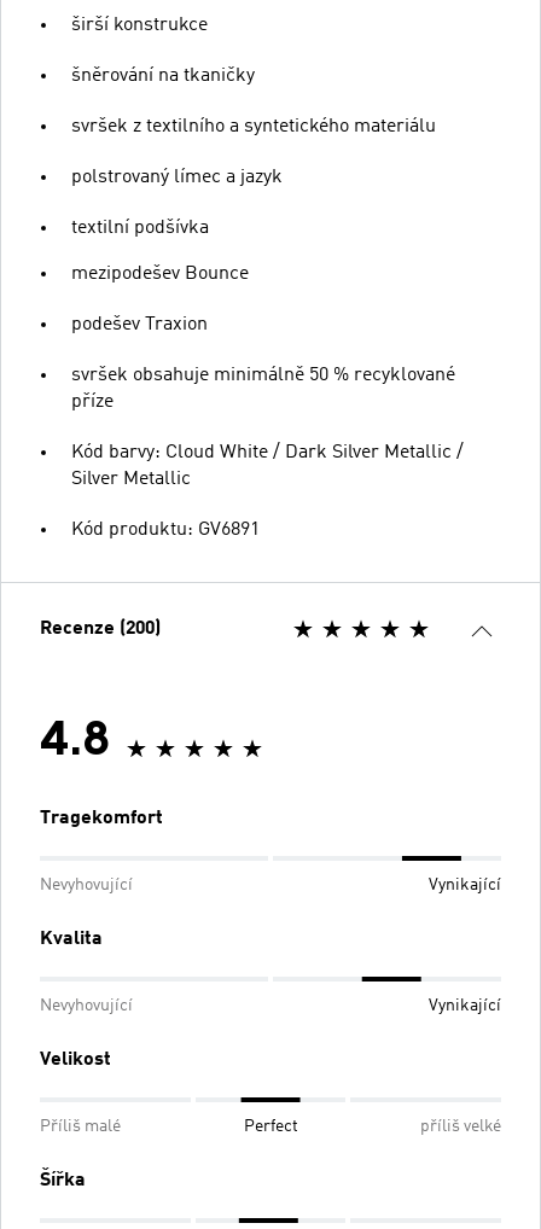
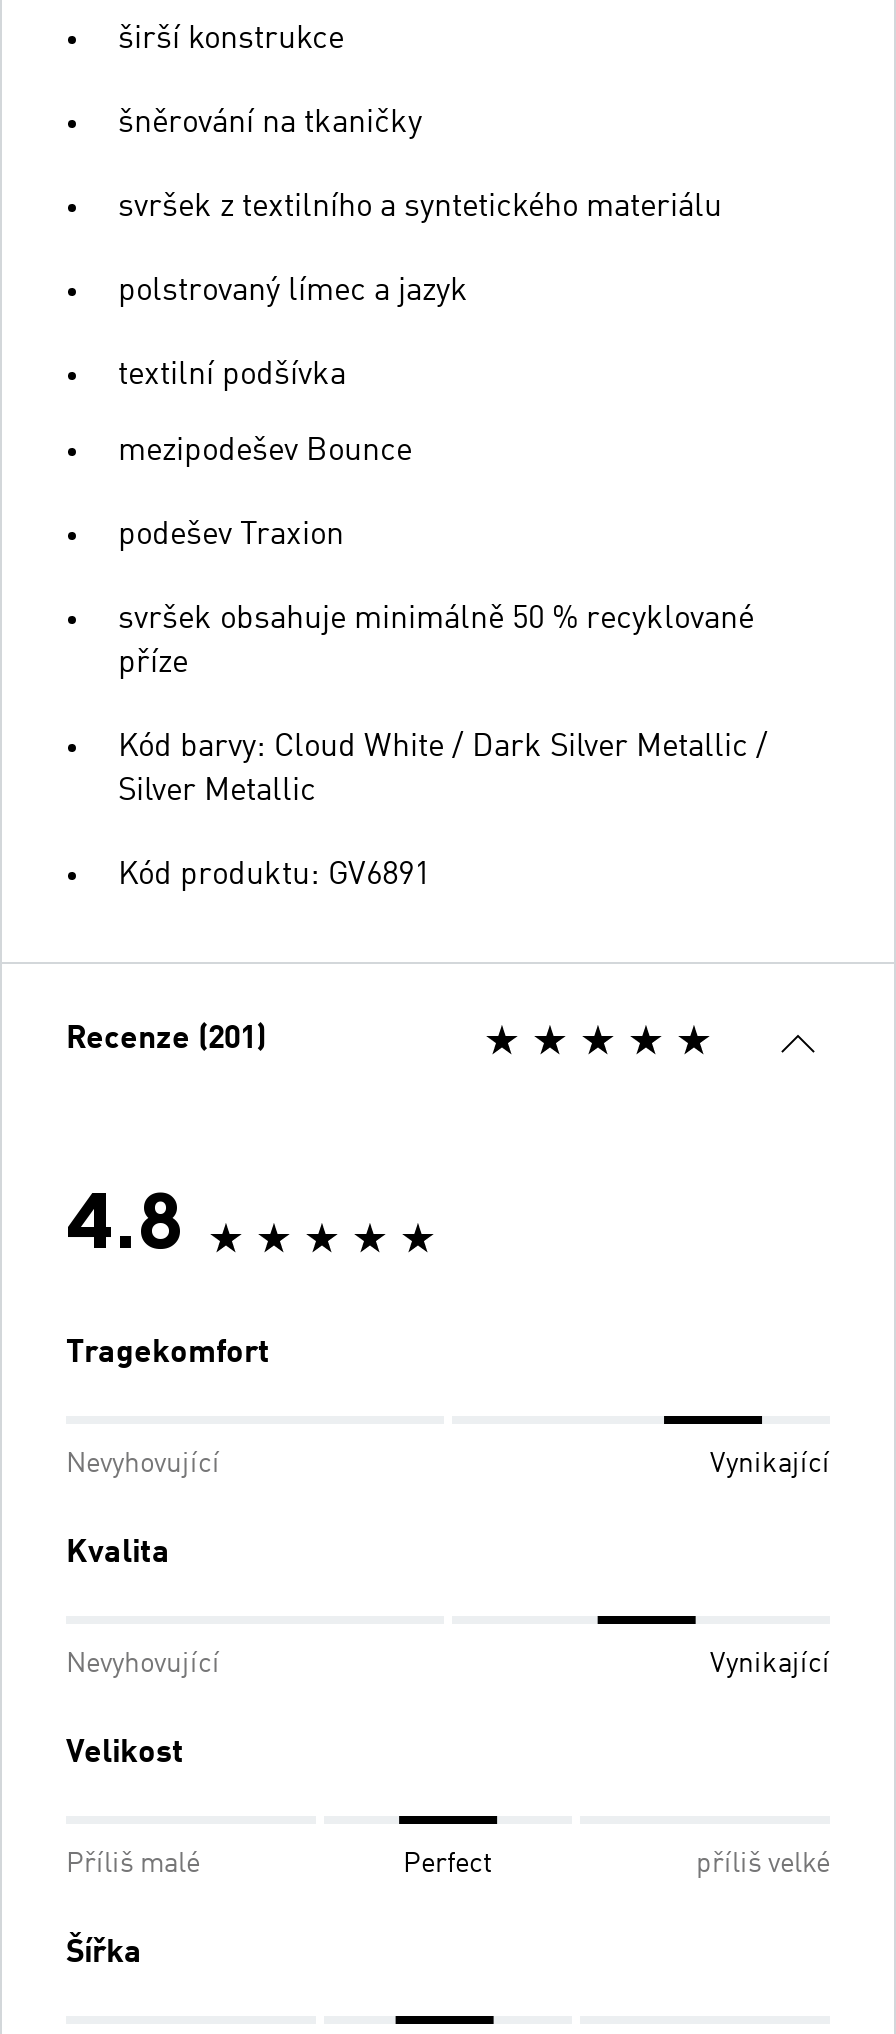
[40,619,161,639] Recenze (200) -> [66,1024,266,1056] Recenze (201)

